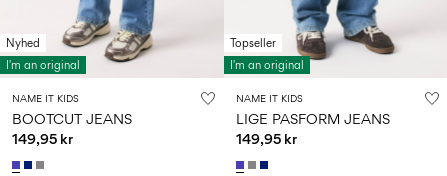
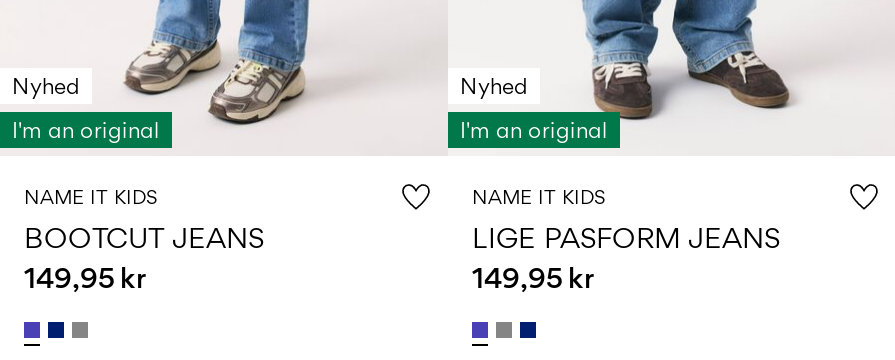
[230,36,276,50] Topseller -> [460,72,528,100] Nyhed

